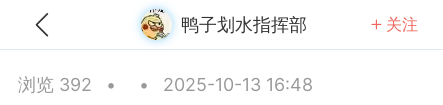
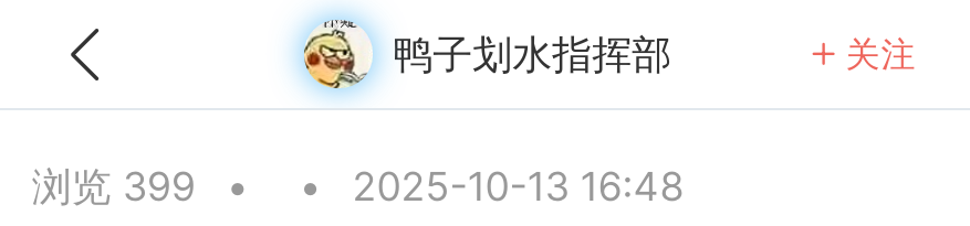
[18,74,92,95] 浏览 392 -> [32,162,196,209] 浏览 399

